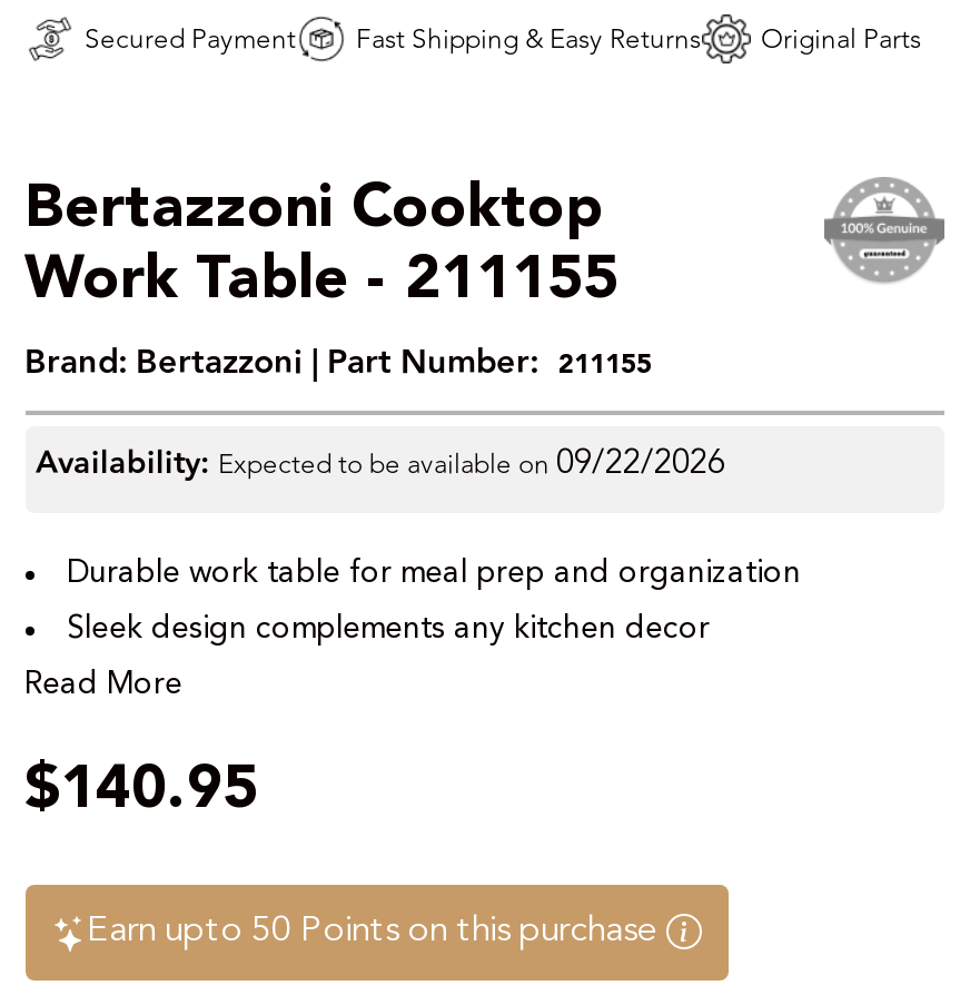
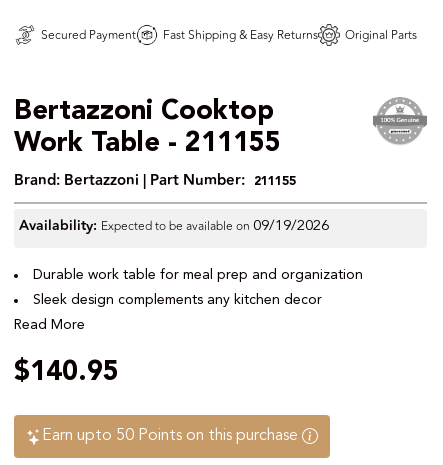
[36,440,725,489] Availability: Expected to be available on 09/22/2026 -> [18,215,328,237] Availability: Expected to be available on 09/19/2026

